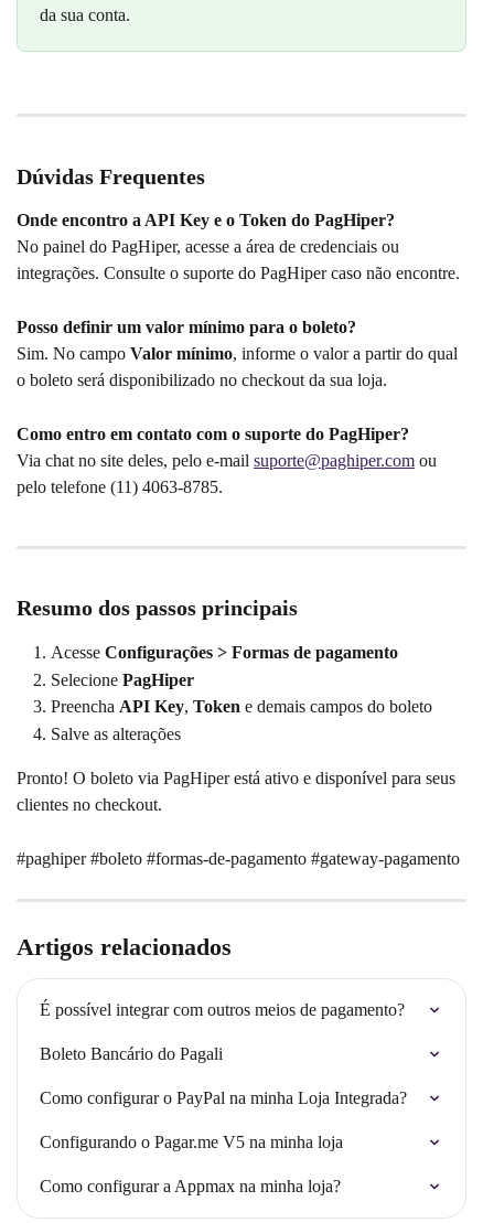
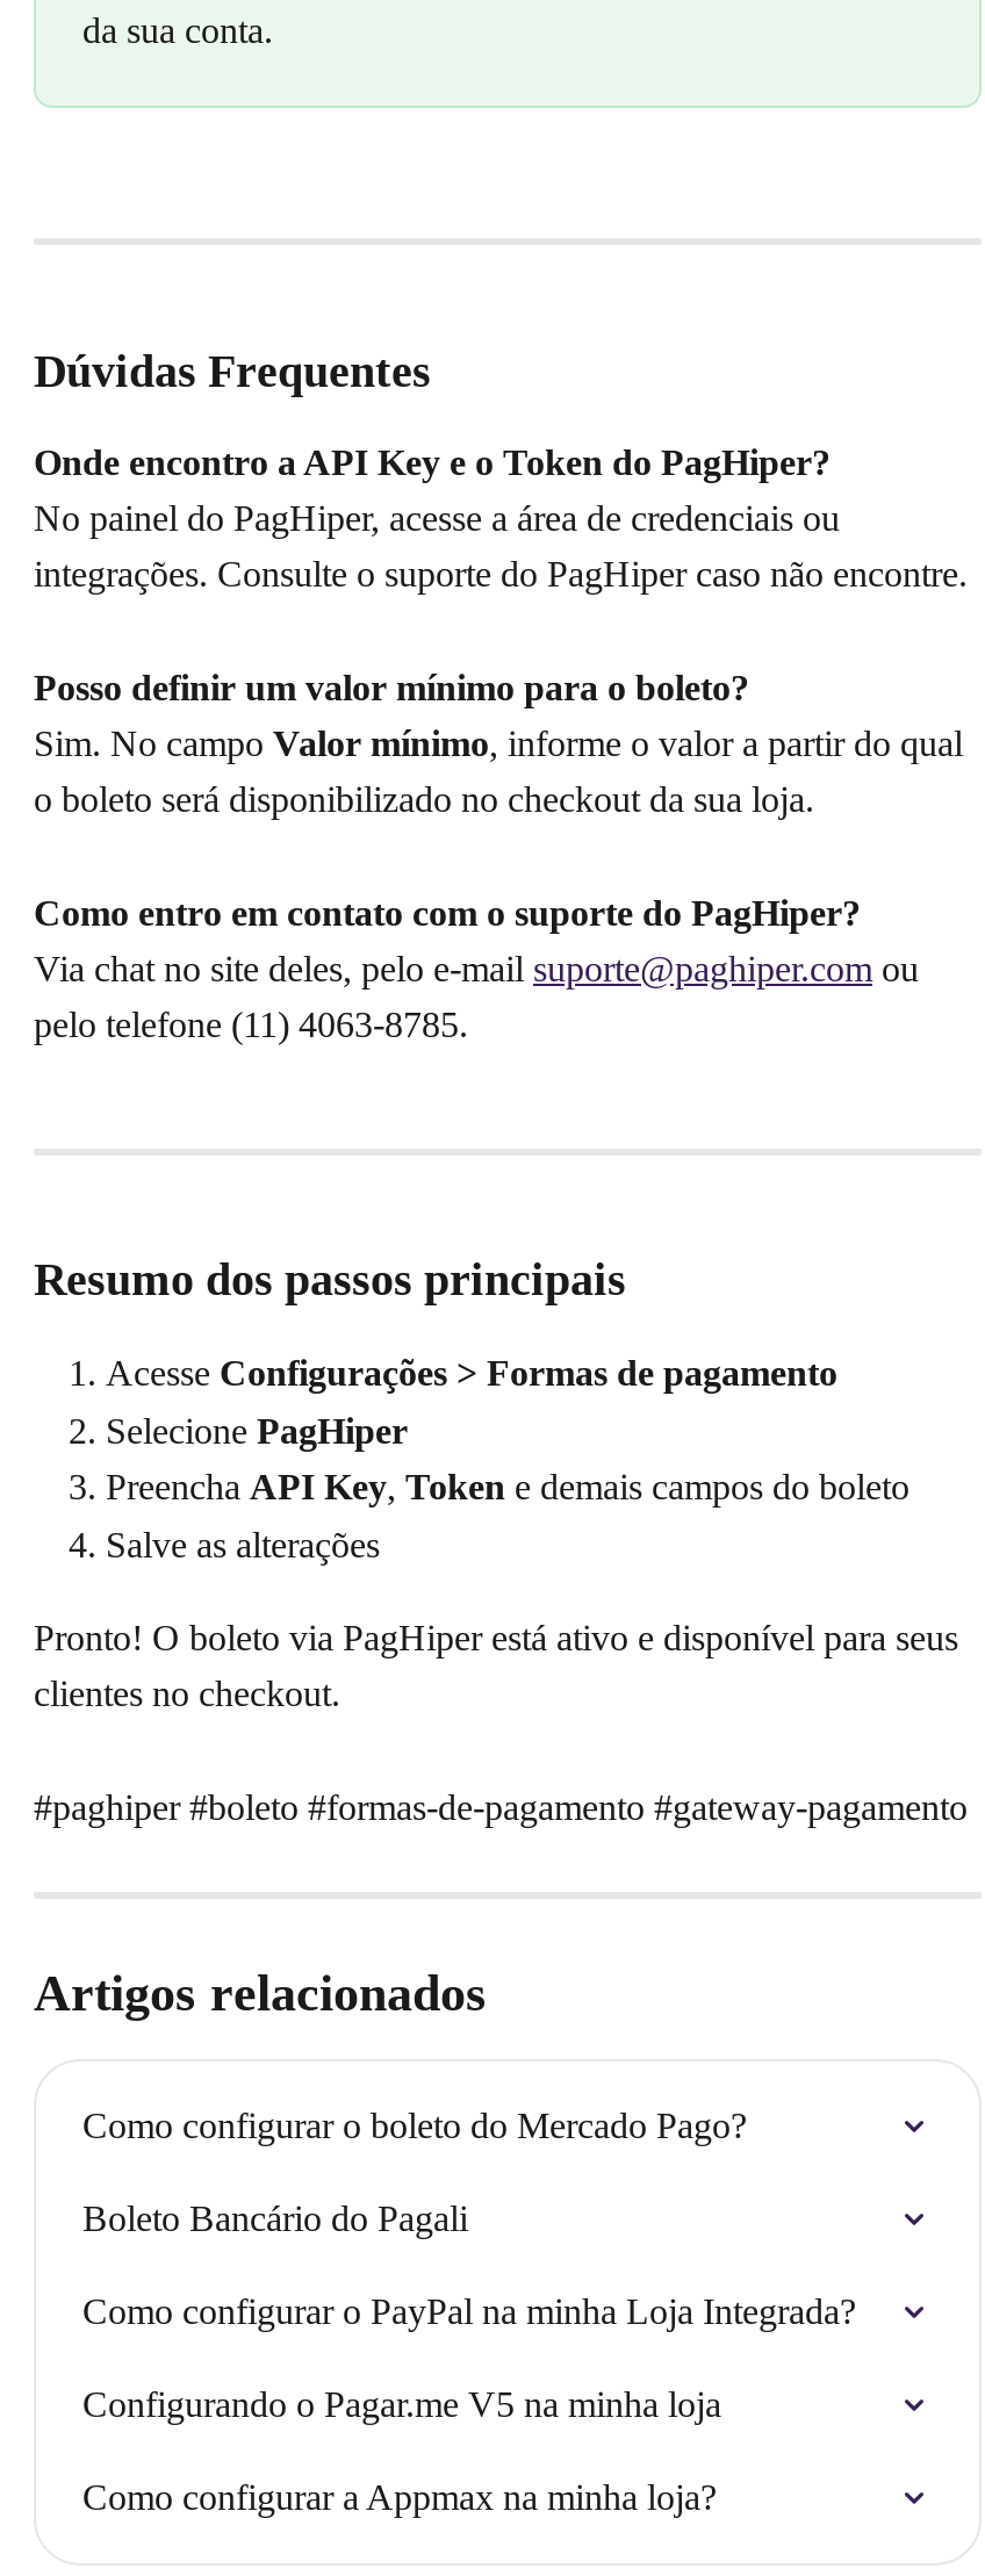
[40,1000,405,1019] É possível integrar com outros meios de pagamento? -> [82,2106,747,2145] Como configurar o boleto do Mercado Pago?

